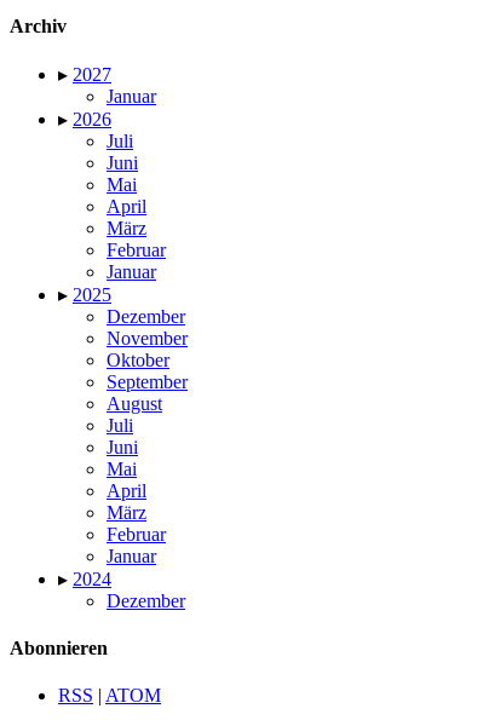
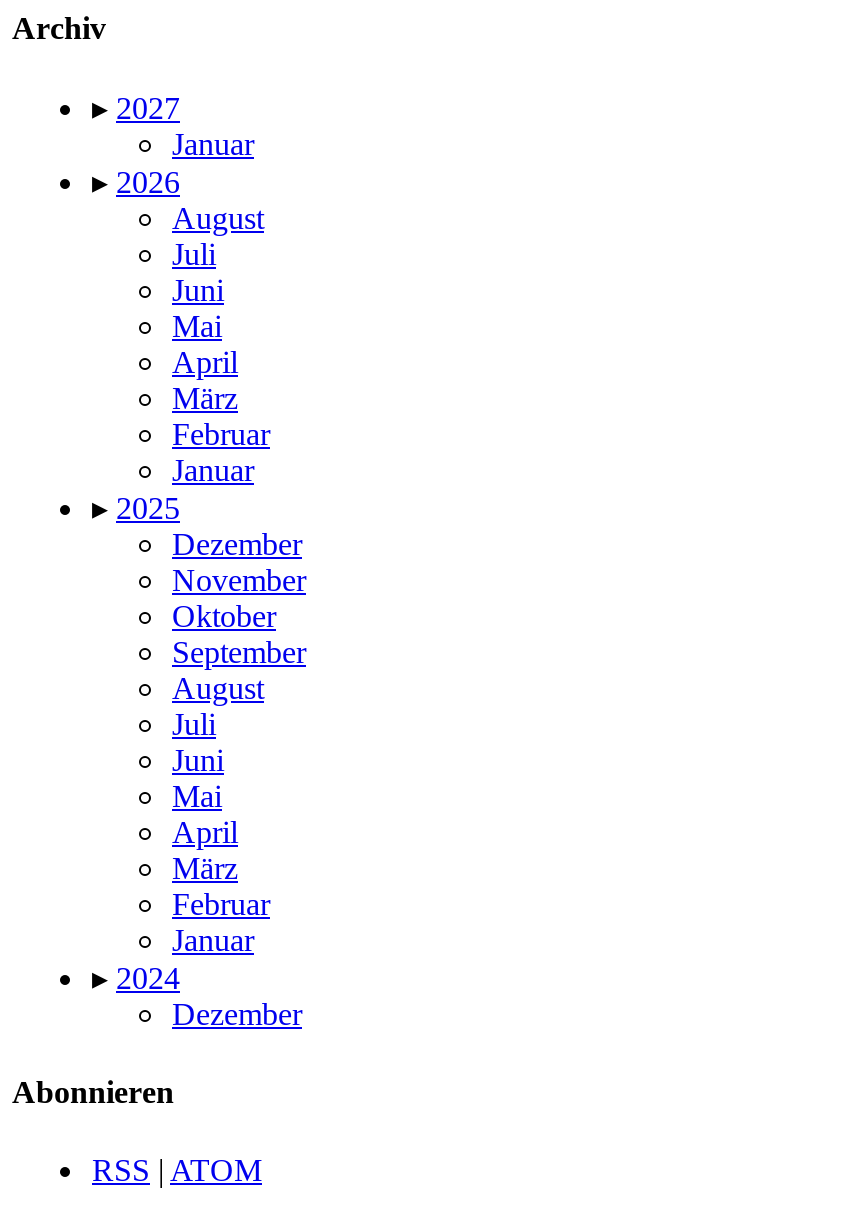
none -> [172,201,264,235] August

